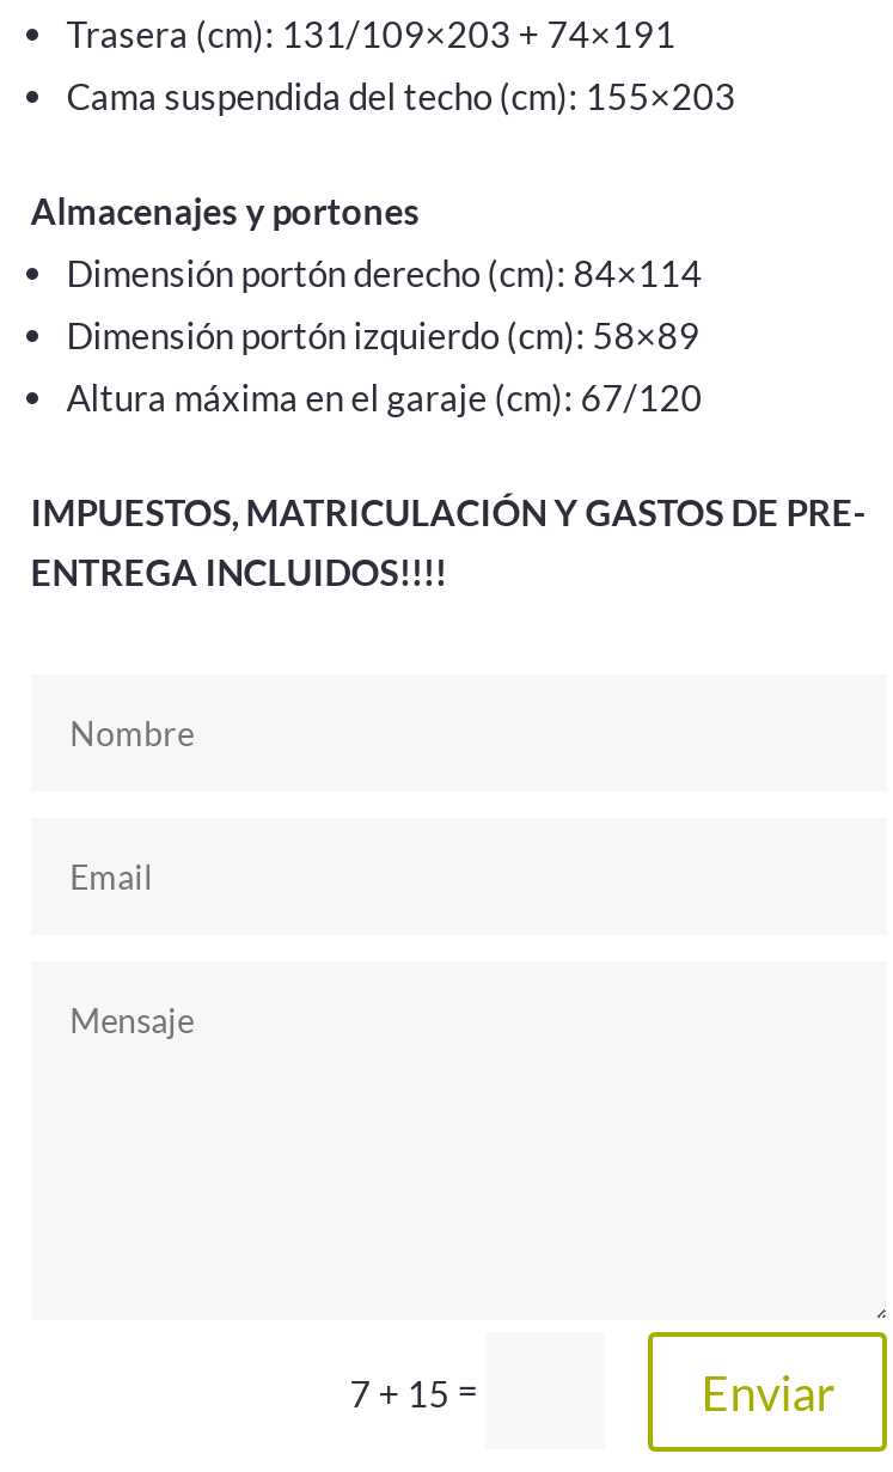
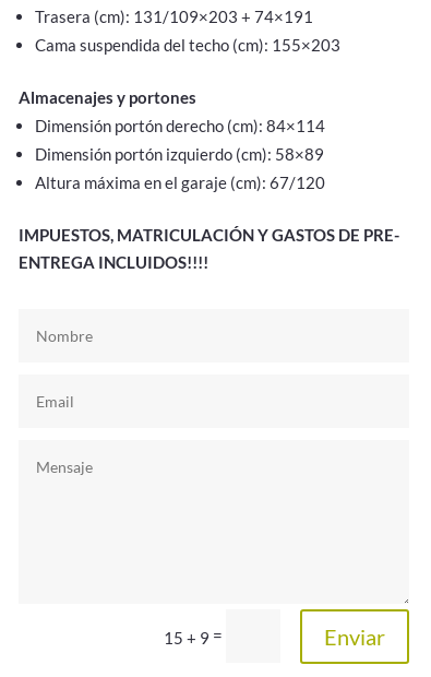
[350,1369,486,1416] 7 + 15 = -> [164,626,226,648] 15 + 9 =

